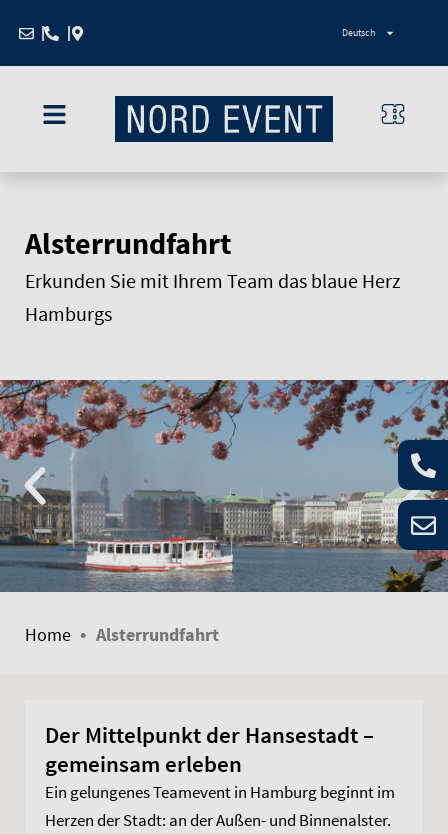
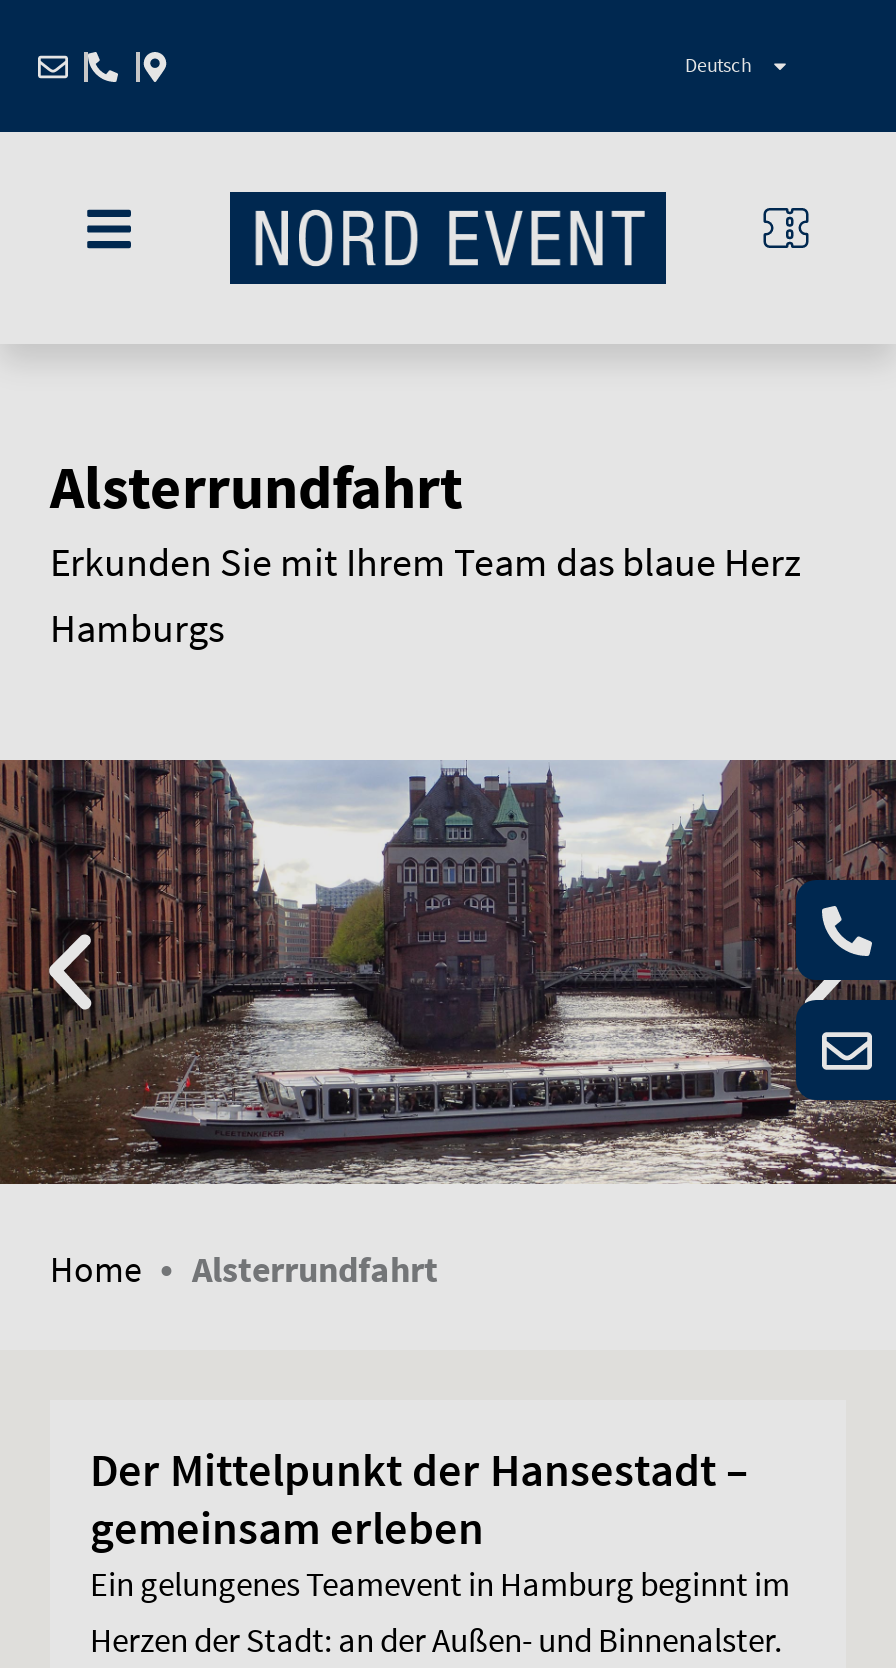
[3,379,445,593] [image] -> [6,758,890,1186] [image]

